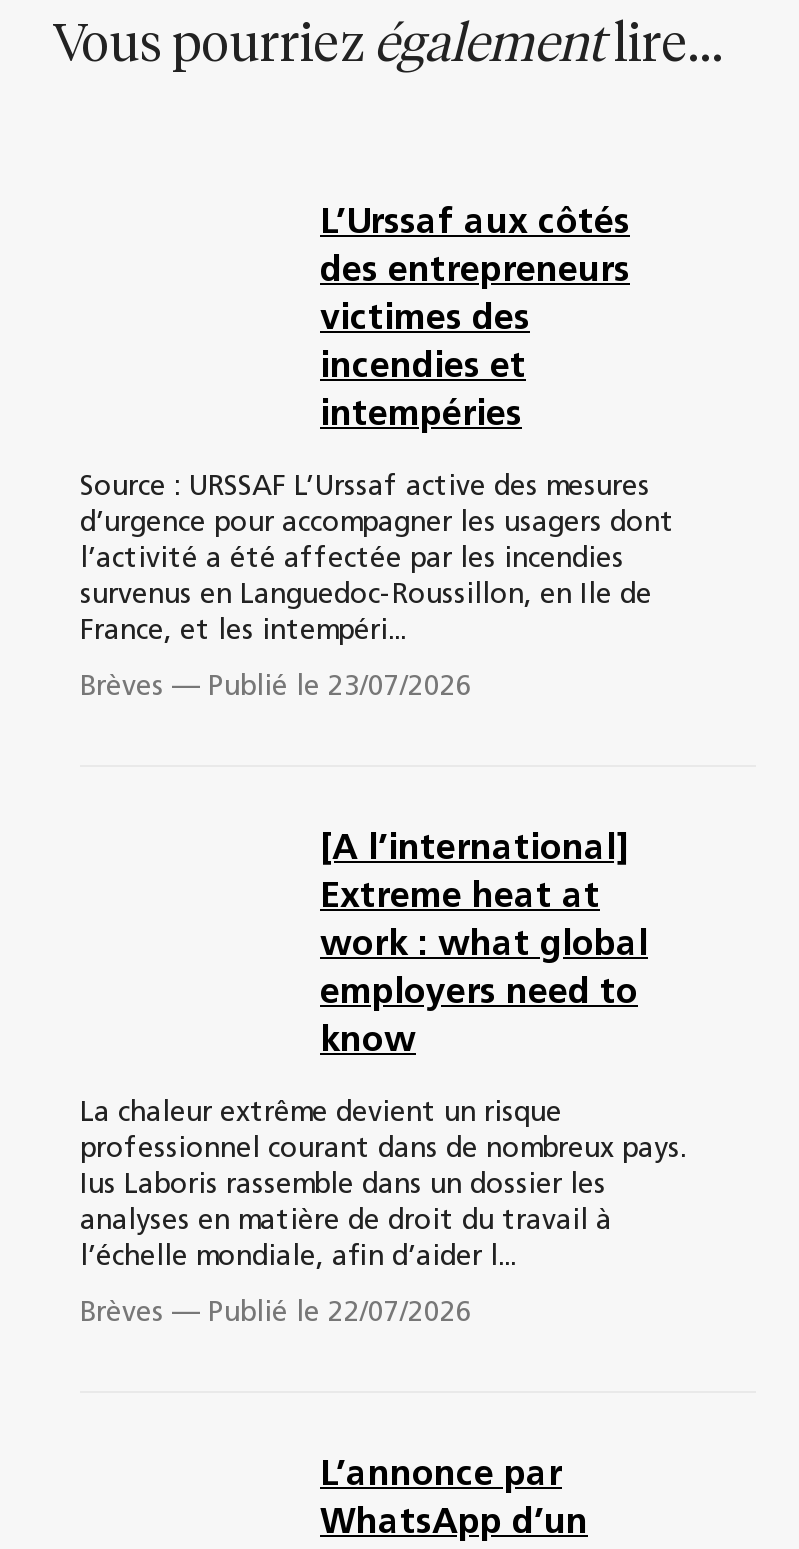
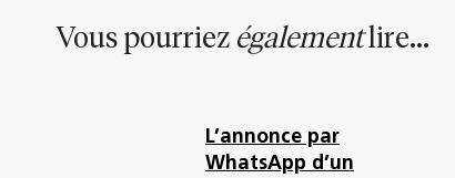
[80,205,674,703] L’Urssaf aux côtés | des entrepreneurs | victimes des | incendies et | intempéries | Source : URSSAF L’Urssaf active des mesures | d’urgence pour accompagner les usagers dont | l’activité a été affectée par les incendies | survenus en Languedoc-Roussillon, en Ile de | France, et les intempéri... | Brèves — Publié le 23/07/2026 -> none
[80,831,686,1329] [A l’international] | Extreme heat at | work : what global | employers need to | know | La chaleur extrême devient un risque | professionnel courant dans de nombreux pays. | Ius Laboris rassemble dans un dossier les | analyses en matière de droit du travail à | l’échelle mondiale, afin d’aider l... | Brèves — Publié le 22/07/2026 -> none

